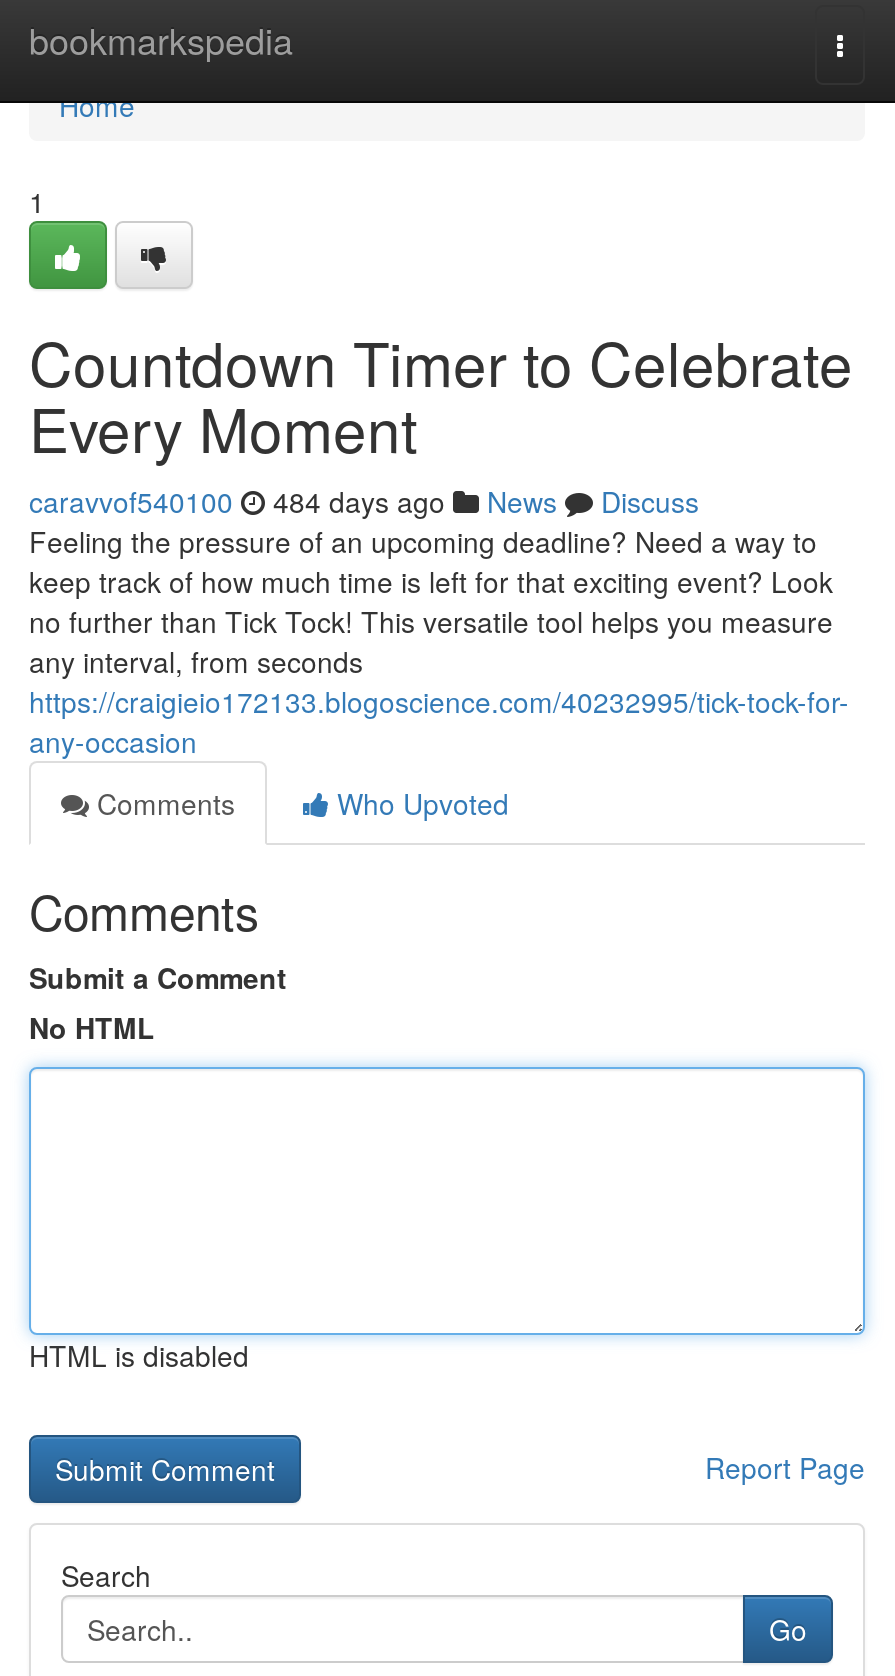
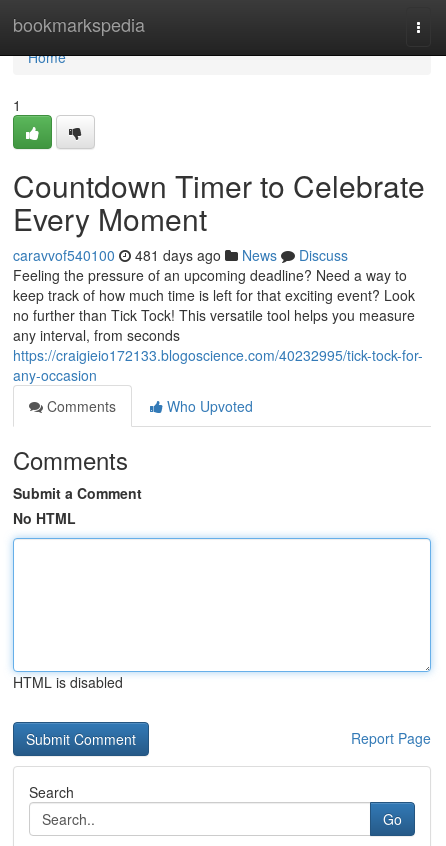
[29,481,699,521] caravvof540100 484 days ago News Discuss -> [13,245,348,265] caravvof540100 481 days ago News Discuss

